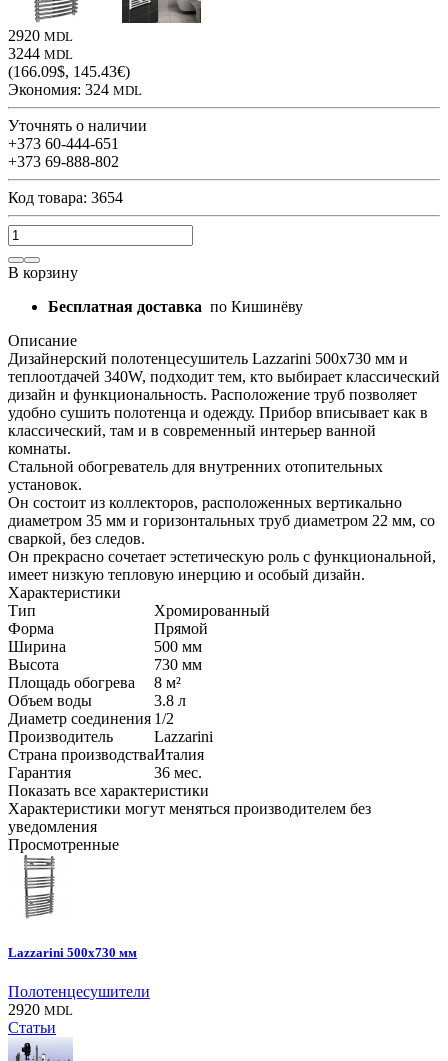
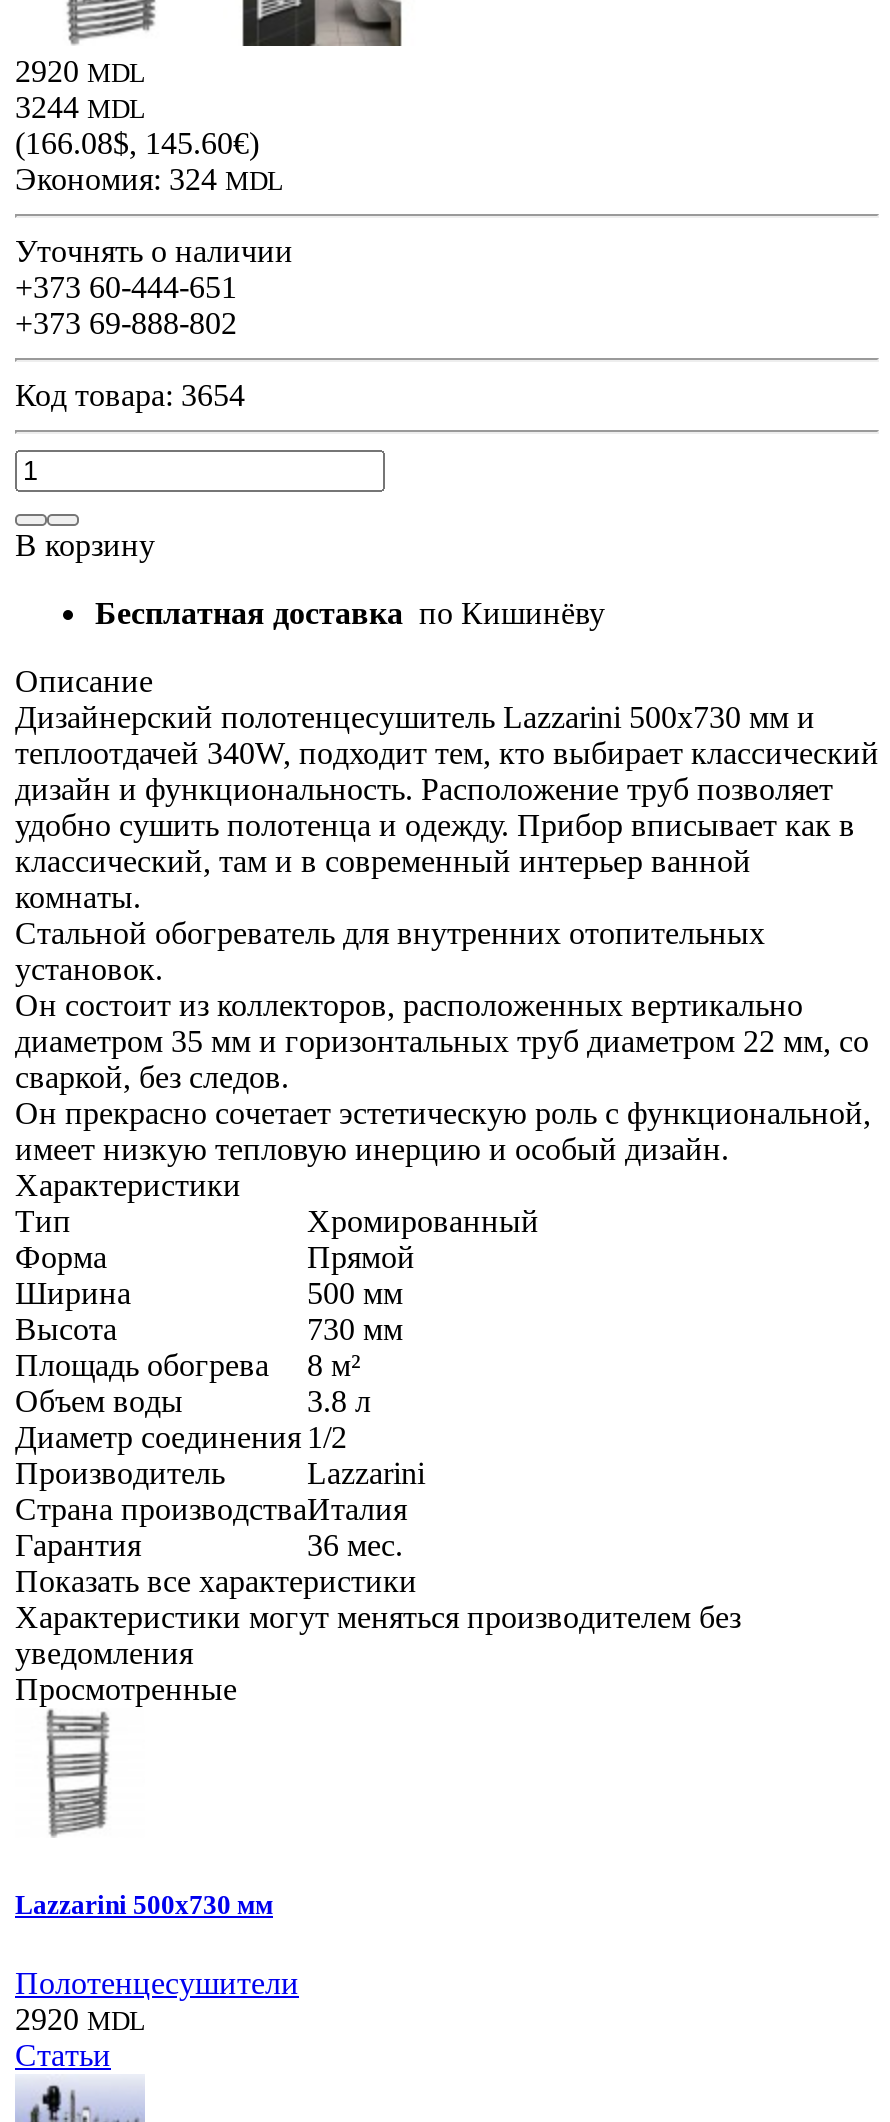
[8,63,130,80] (166.09$, 145.43€) -> [15,126,259,160] (166.08$, 145.60€)

